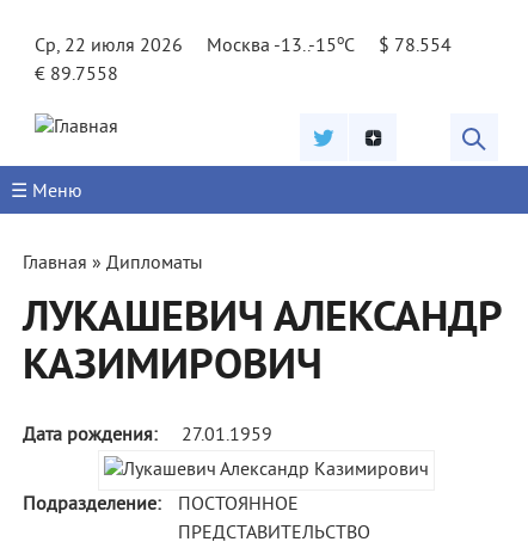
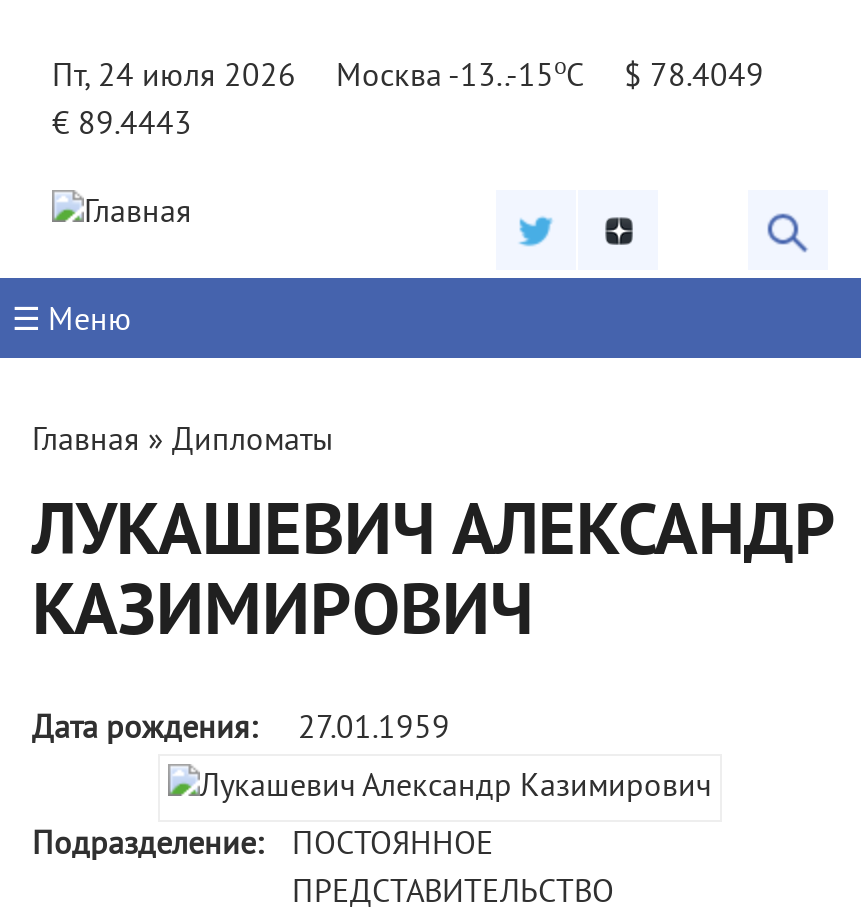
[35,35,183,59] Ср, 22 июля 2026 -> [52,58,296,98] Пт, 24 июля 2026
[379,35,452,59] $ 78.554 -> [624,58,764,98] $ 78.4049
[35,63,118,87] € 89.7558 -> [52,106,192,146] € 89.4443

